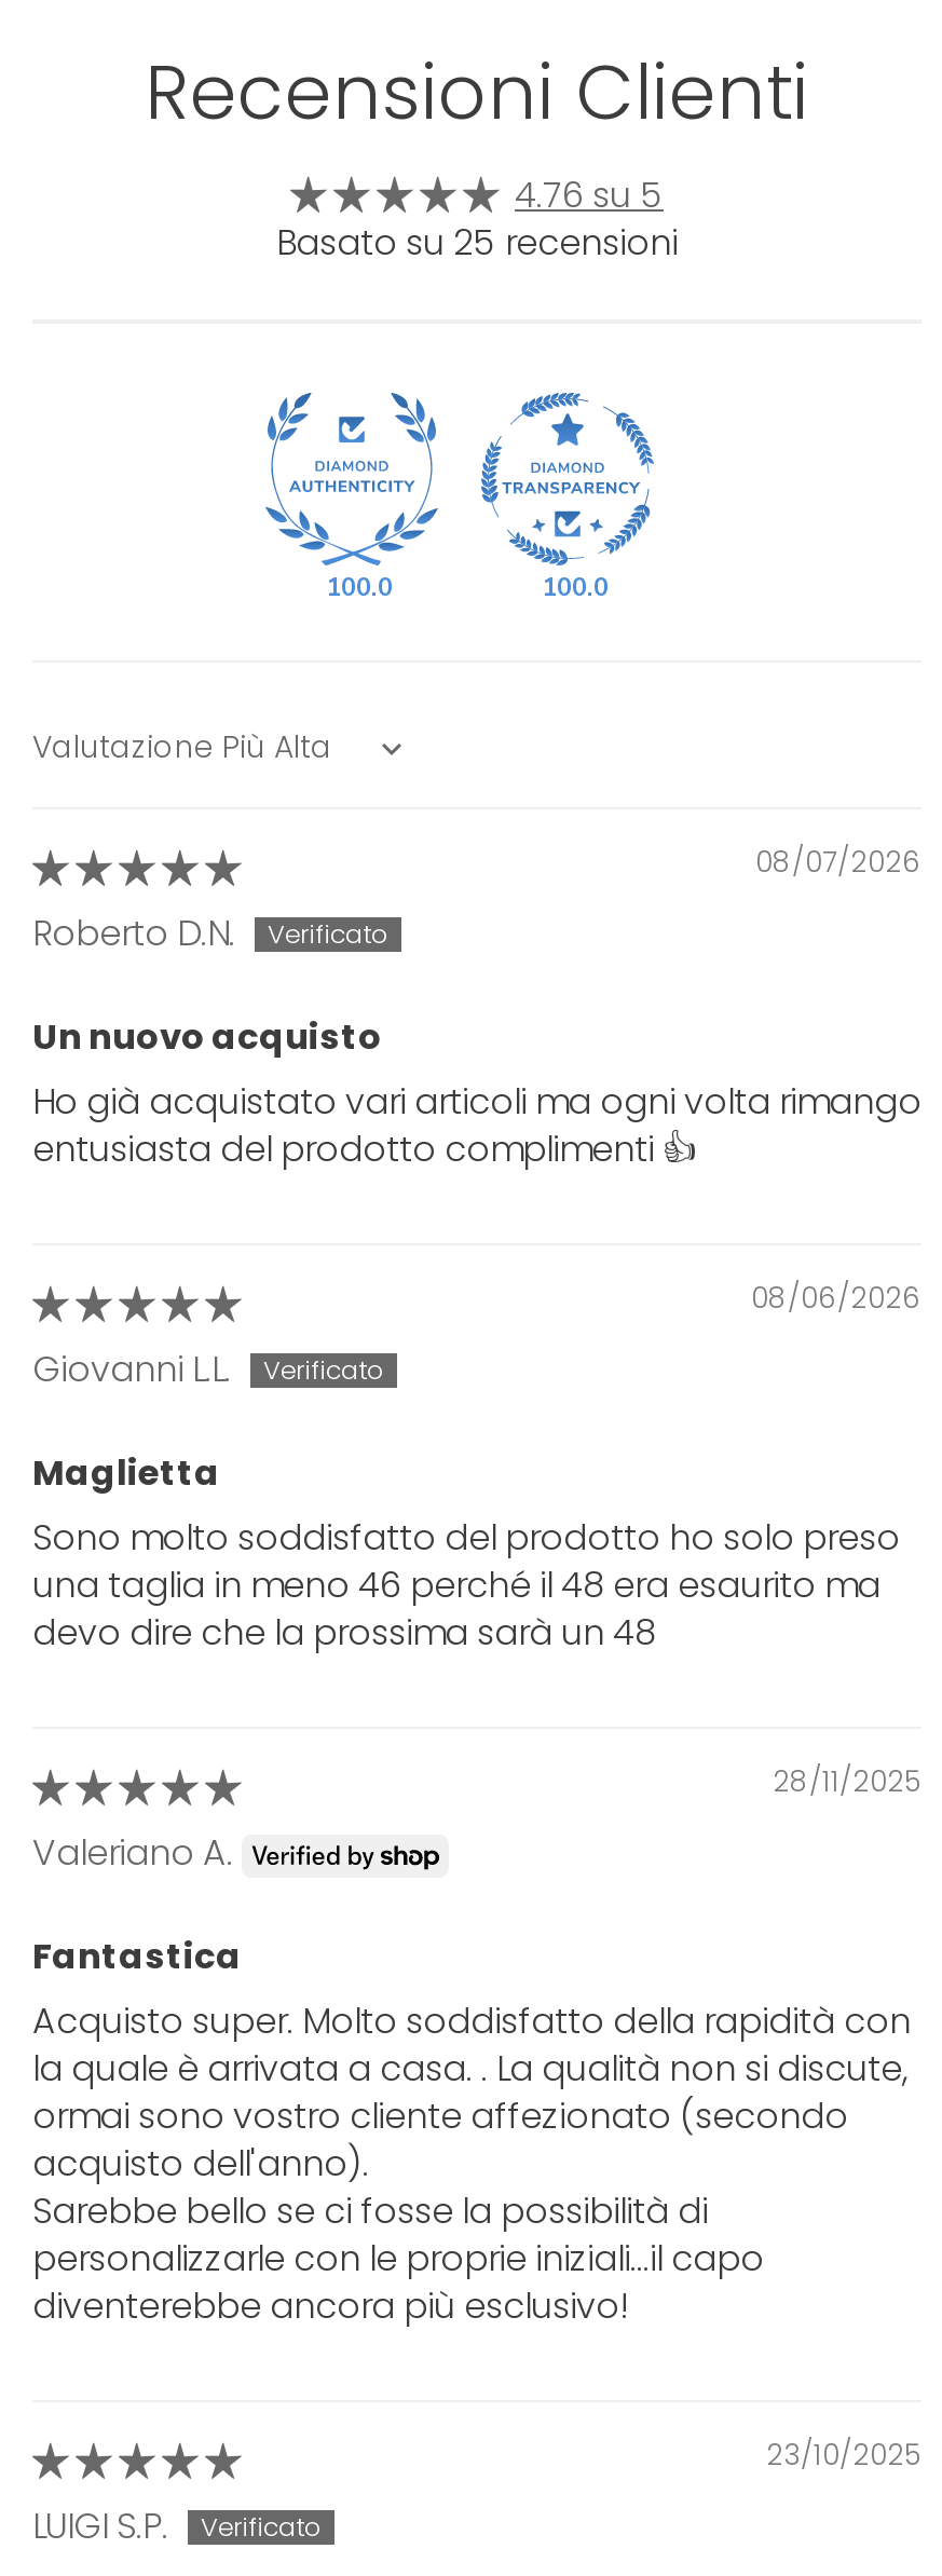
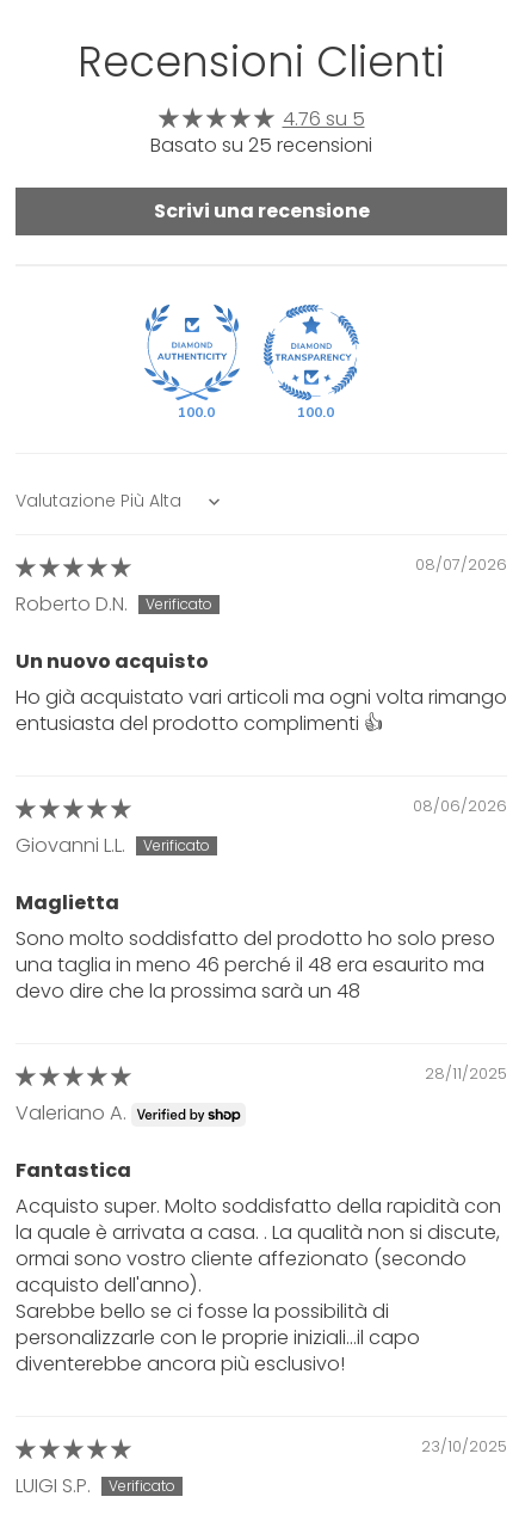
none -> [153,198,369,225] Scrivi una recensione

